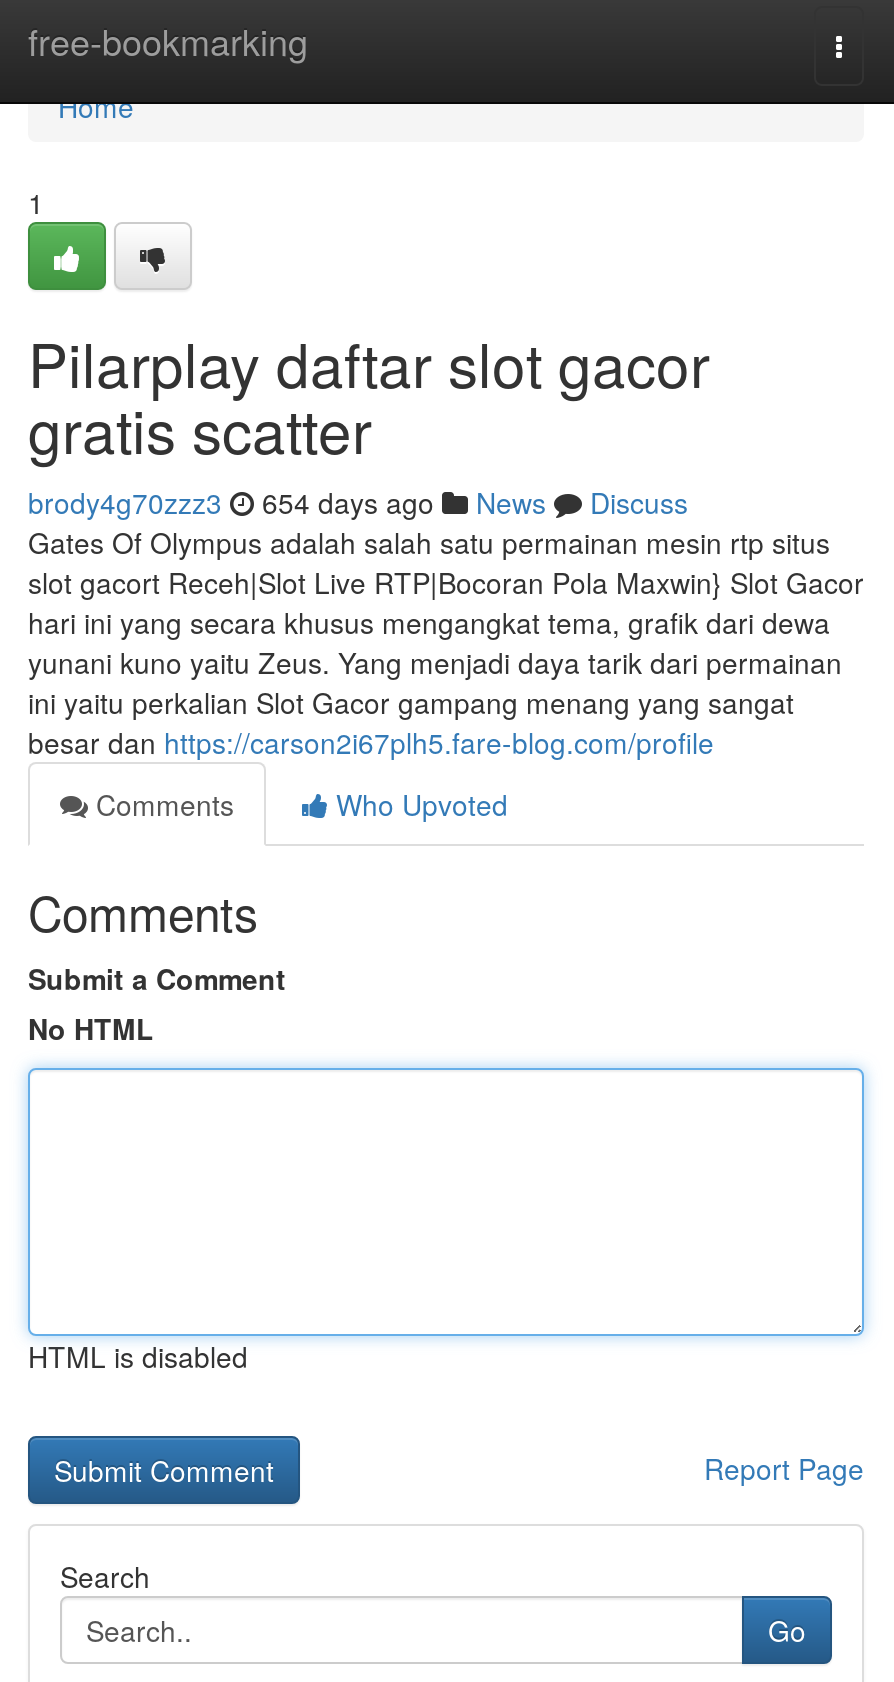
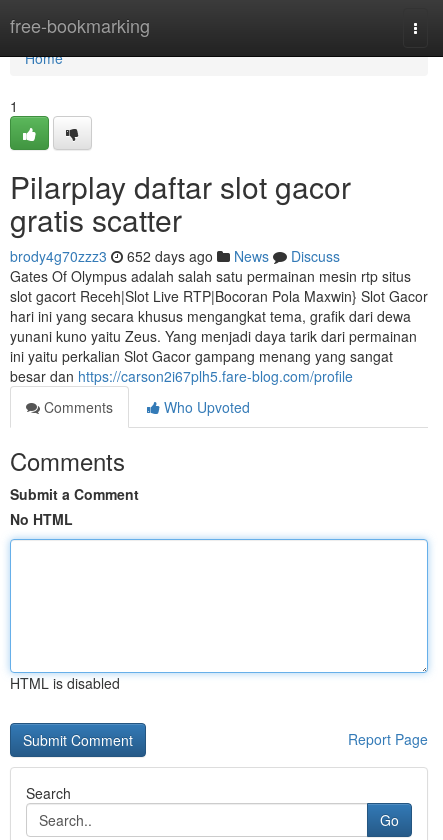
[28,482,688,522] brody4g70zzz3 654 days ago News Discuss -> [10,246,340,266] brody4g70zzz3 652 days ago News Discuss

